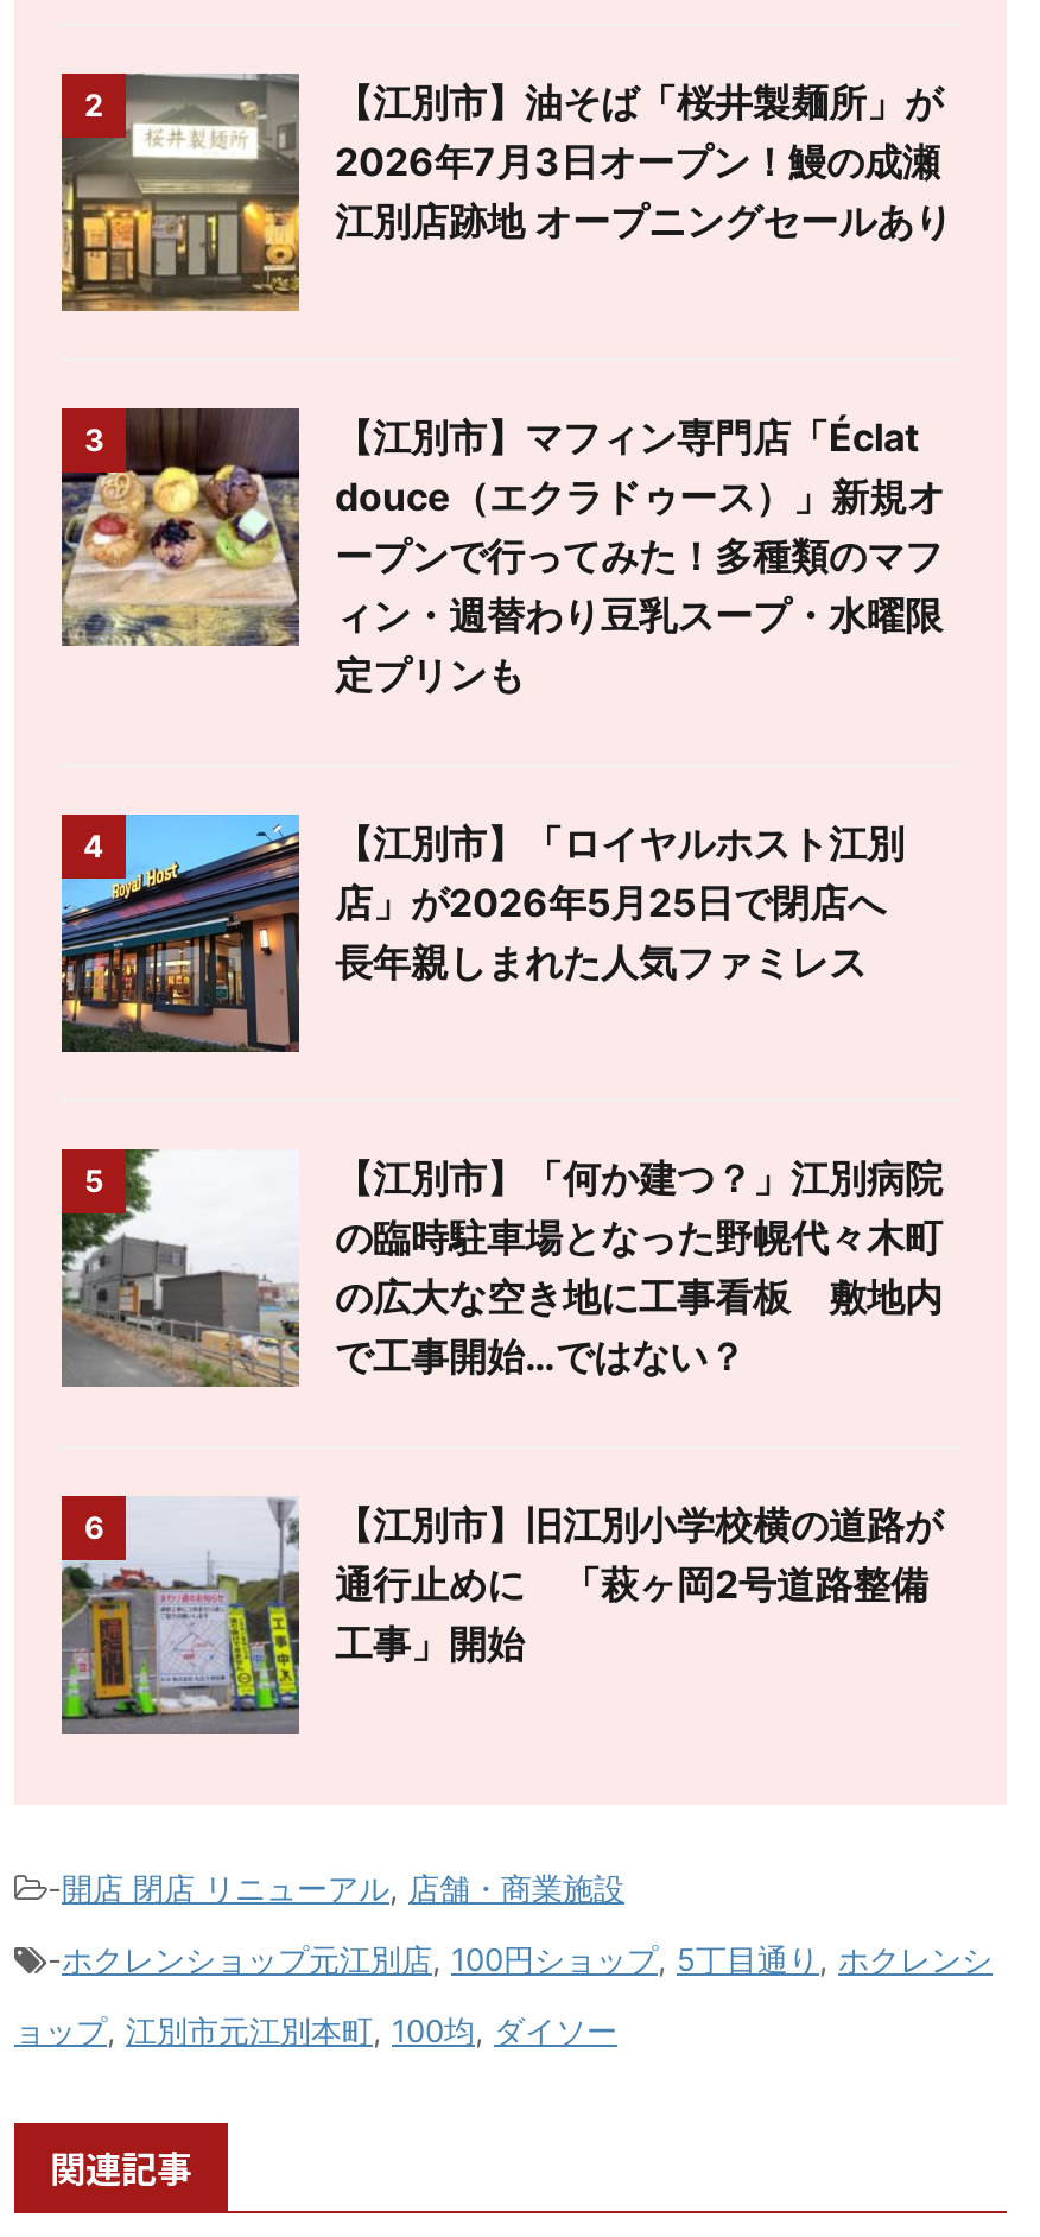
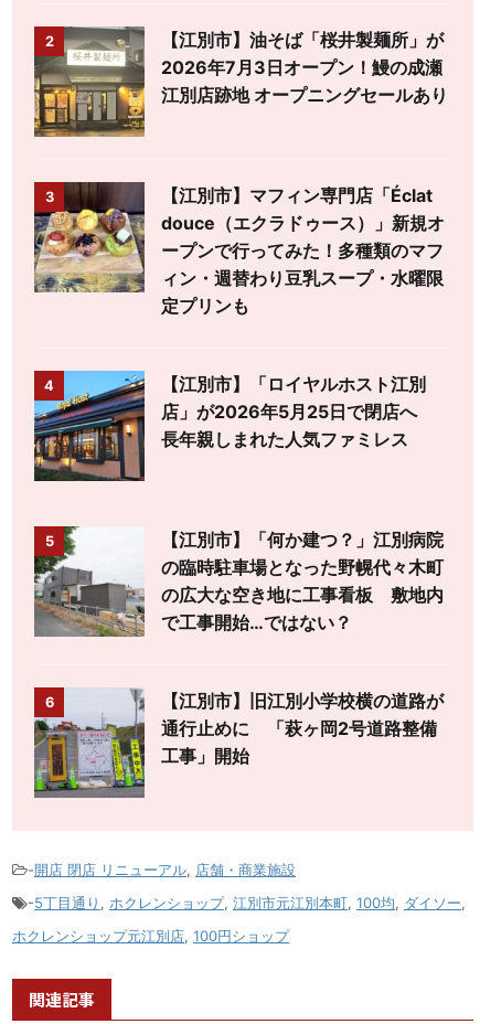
[47,1941,993,1979] -ホクレンショップ元江別店, 100円ショップ, 5丁目通り,ホクレンシ -> [28,894,466,912] - 5丁目通り,ホクレンショップ,江別市元江別本町, 100均,ダイソー,
[14,2013,617,2051] ョップ,江別市元江別本町, 100均,ダイソー -> [12,927,289,945] ホクレンショップ元江別店, 100円ショップ

